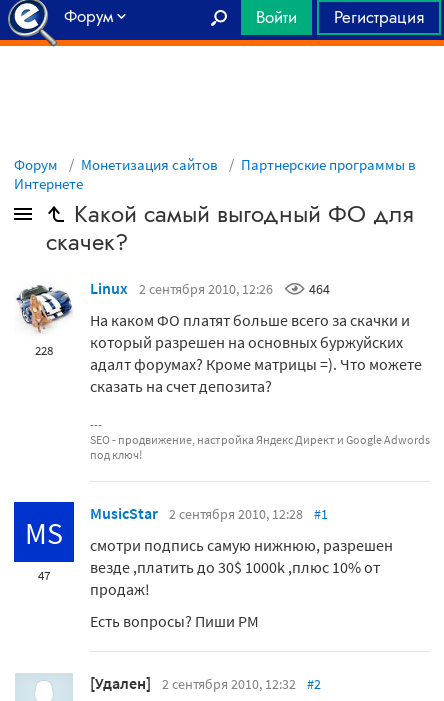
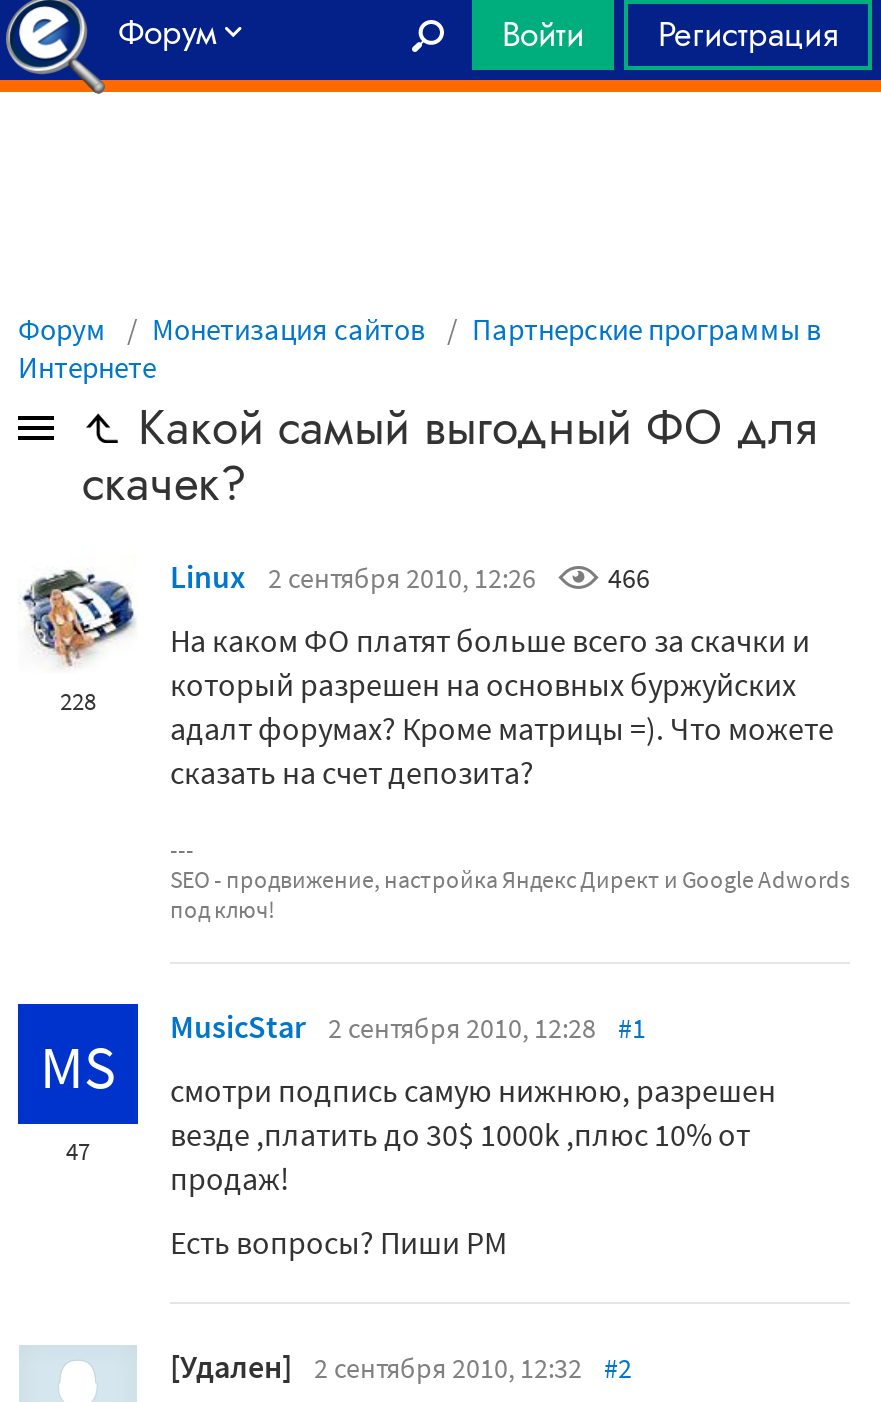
[90,278,330,298] Linux 2 сентября 2010, 12:26 464 -> [170,556,650,596] Linux 2 сентября 2010, 12:26 466

